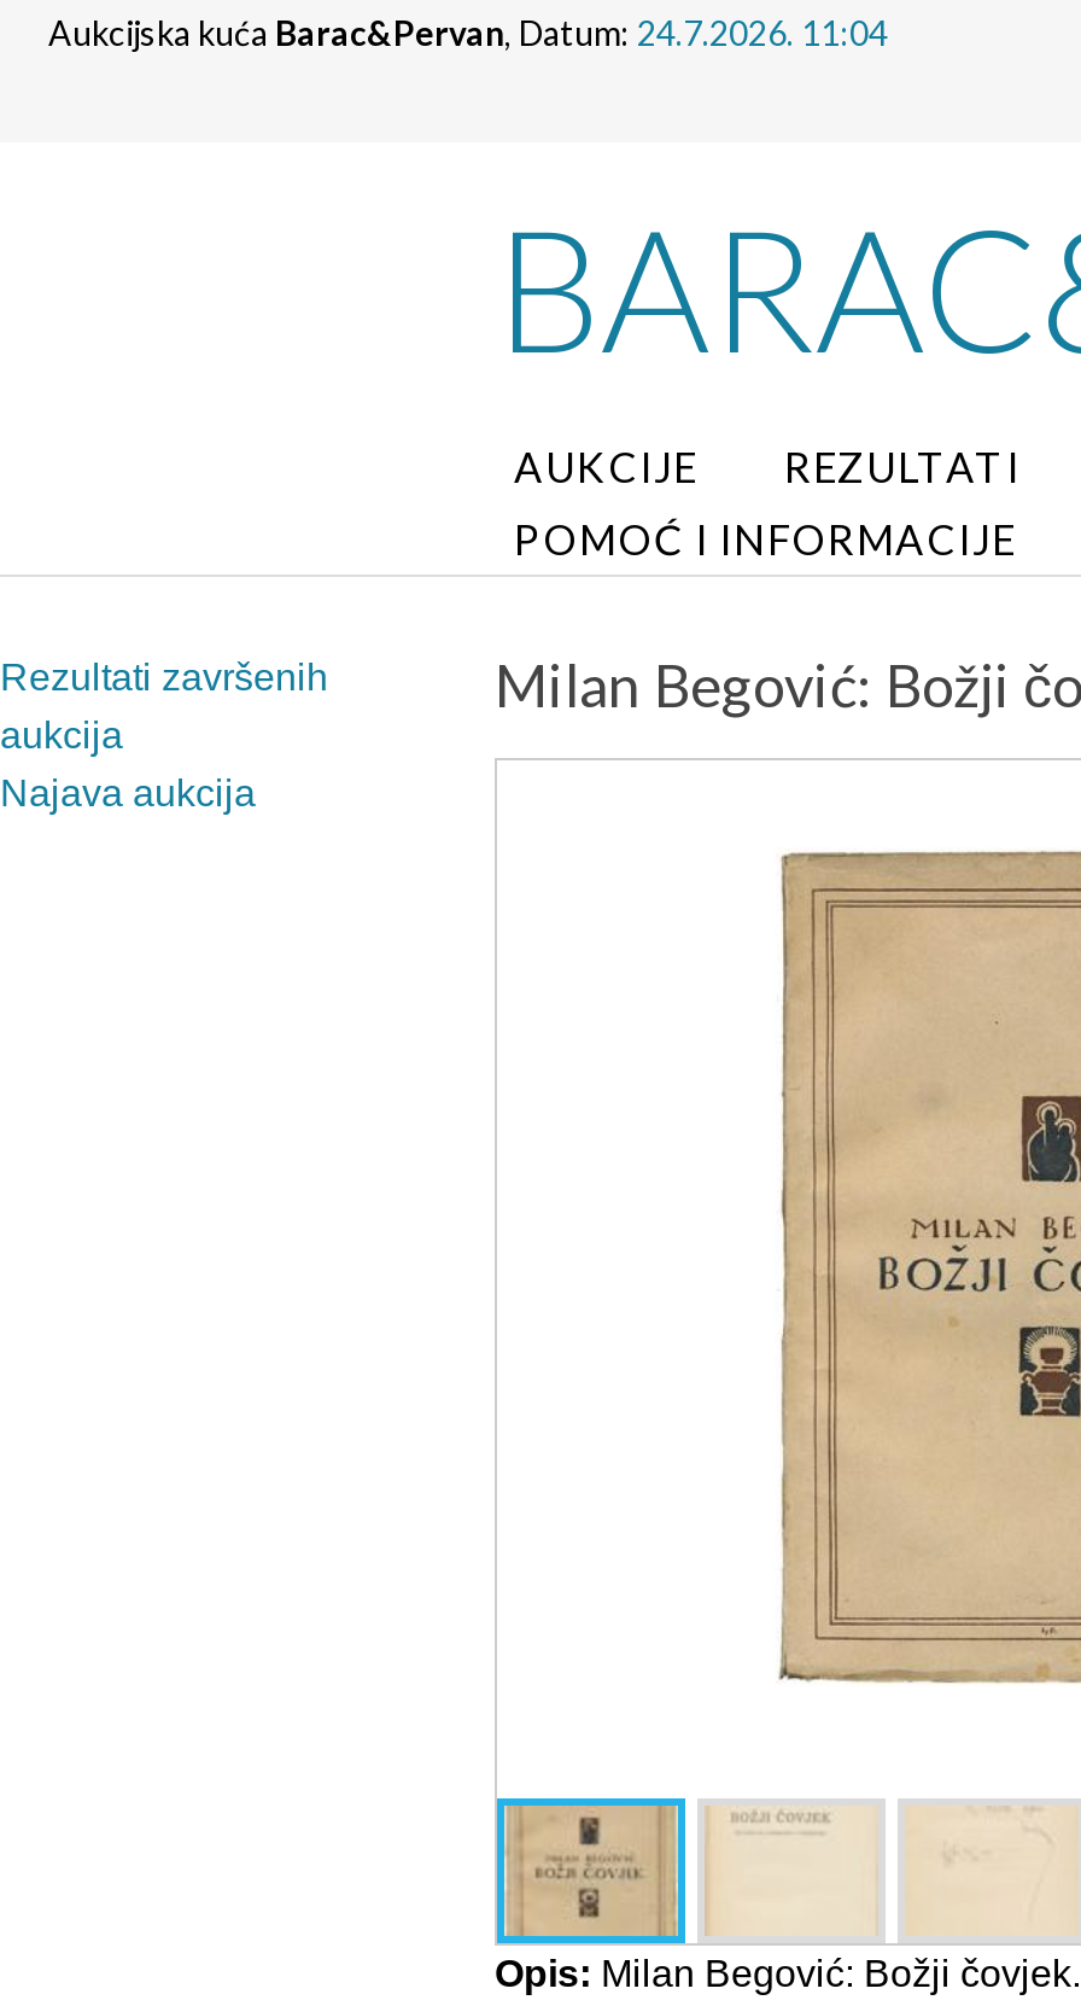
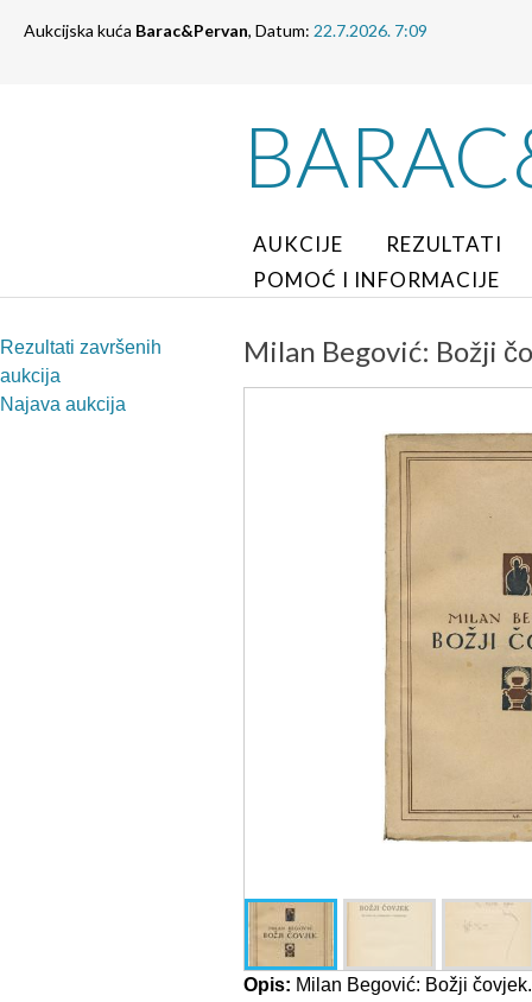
[48,12,888,53] Aukcijska kuća Barac&Pervan, Datum: 24.7.2026. 11:04 -> [24,20,427,40] Aukcijska kuća Barac&Pervan, Datum: 22.7.2026. 7:09

